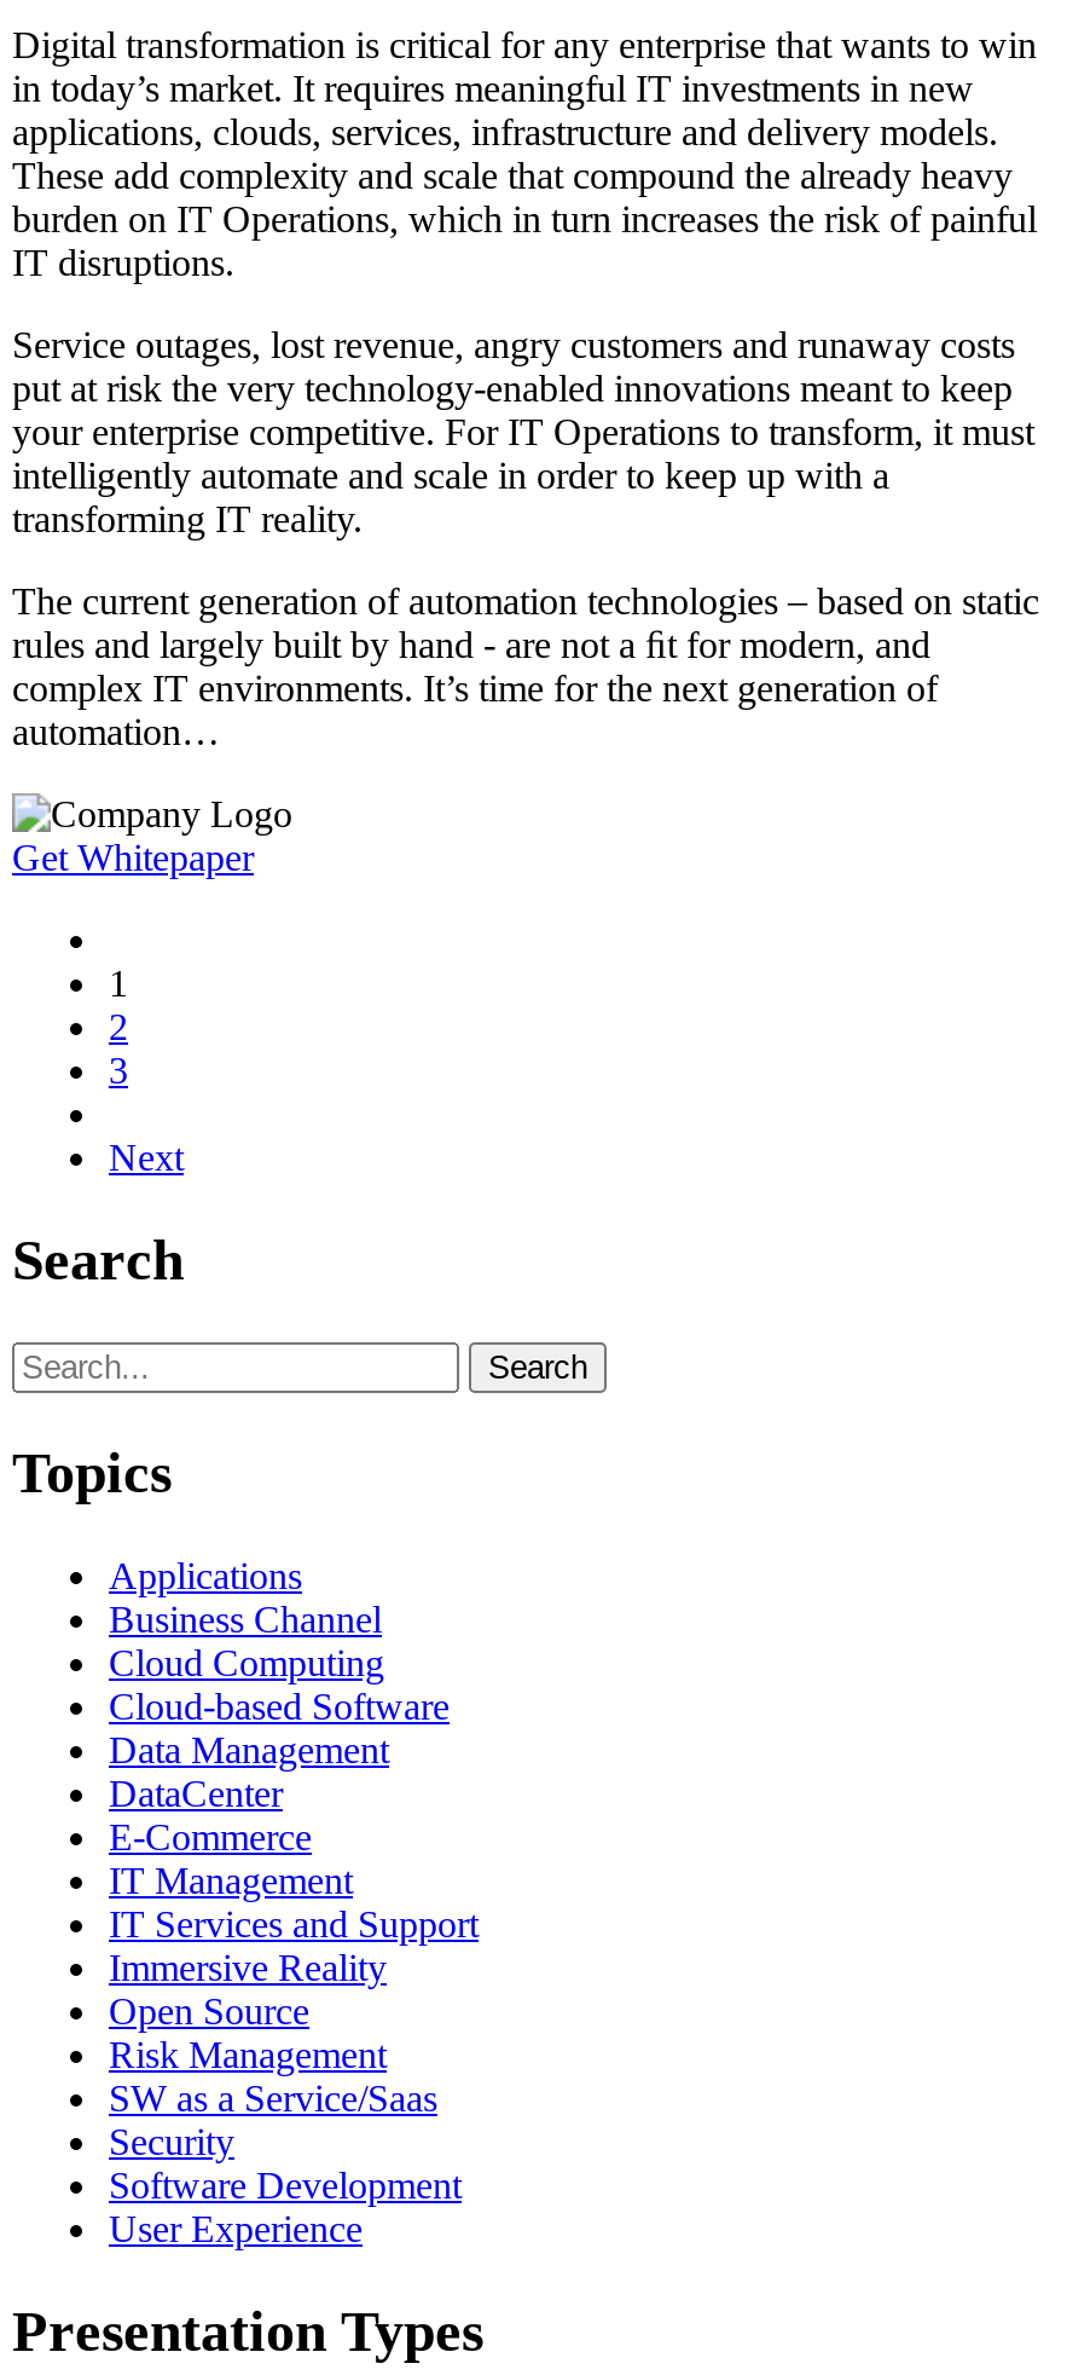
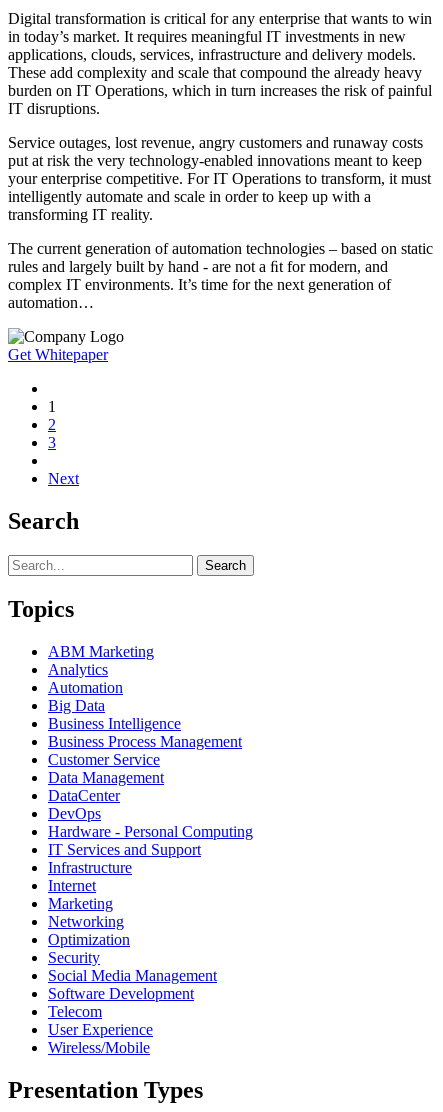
[109,1555,450,1726] Applications | Business Channel | Cloud Computing | Cloud-based Software -> [48,643,242,768] ABM Marketing | Analytics | Automation | Big Data | Business Intelligence | Business Process Management | Customer Service
[109,1816,353,1900] E-Commerce | IT Management -> [48,805,253,840] DevOps | Hardware - Personal Computing
[109,1946,437,2118] Immersive Reality | Open Source | Risk Management | SW as a Service/Saas -> [48,859,132,948] Infrastructure | Internet | Marketing | Networking | Optimization
none -> [48,967,217,984] Social Media Management
none -> [48,1003,102,1020] Telecom
none -> [48,1039,150,1056] Wireless/Mobile

